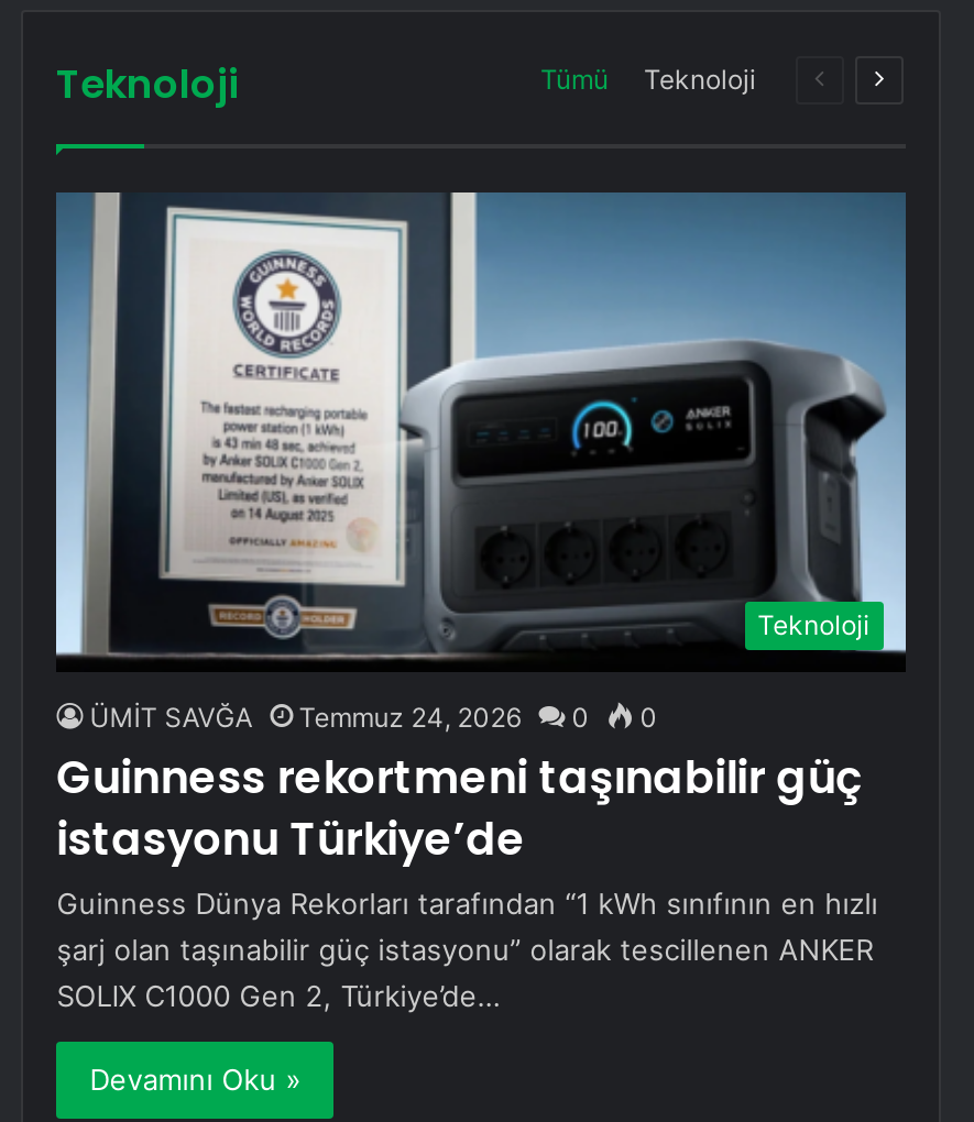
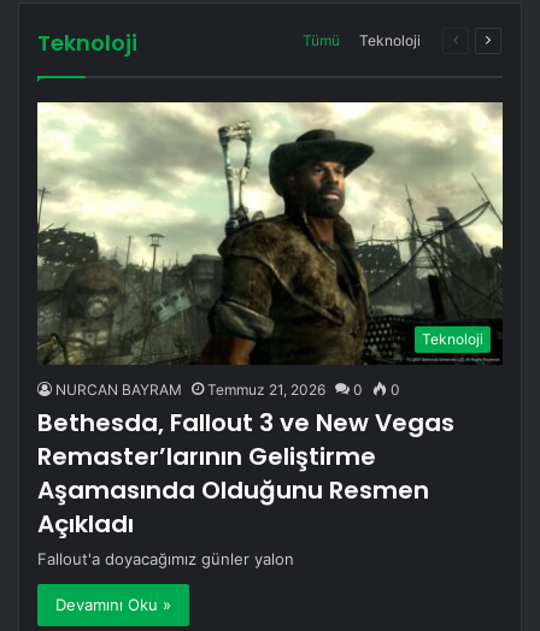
[54,190,908,733] [image] | ÜMİT SAVĞA | Temmuz 24, 2026 -> [36,101,504,398] [image] | NURCAN BAYRAM | Temmuz 21, 2026
[57,746,878,1013] Guinness rekortmeni taşınabilir güç | istasyonu Türkiye’de | Guinness Dünya Rekorları tarafından “1 kWh sınıfının en hızlı | şarj olan taşınabilir güç istasyonu” olarak tescillenen ANKER | SOLIX C1000 Gen 2, Türkiye’de… -> [38,406,455,568] Bethesda, Fallout 3 ve New Vegas | Remaster’larının Geliştirme | Aşamasında Olduğunu Resmen | Açıkladı | Fallout'a doyacağımız günler yalon

